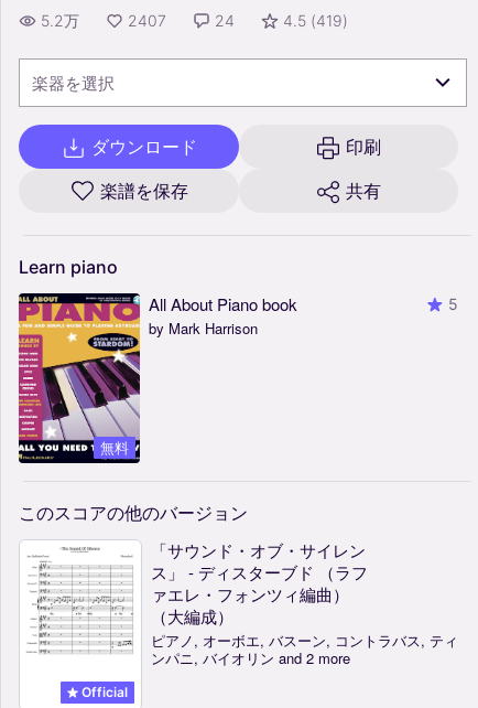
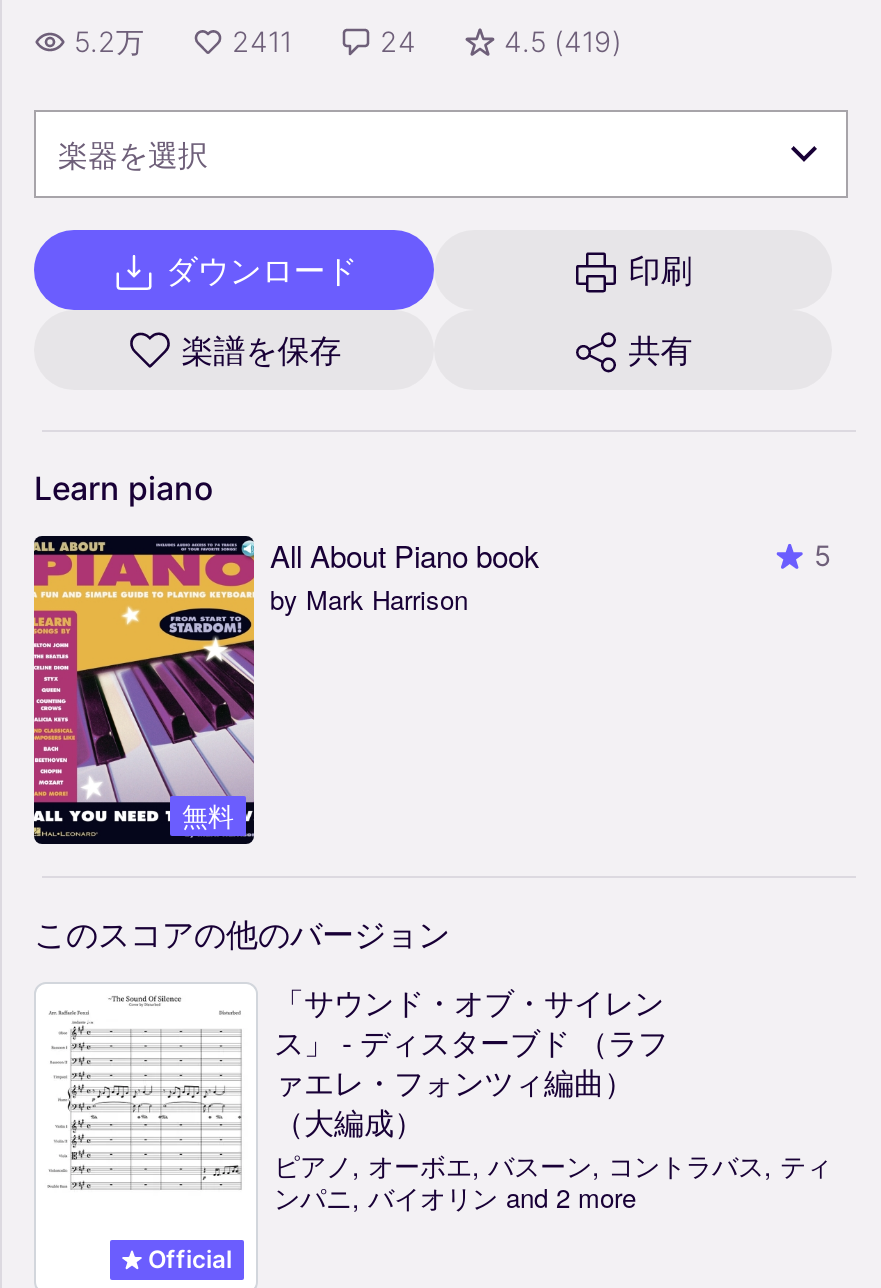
[128,11,166,30] 2407 -> [232,24,292,58] 2411

